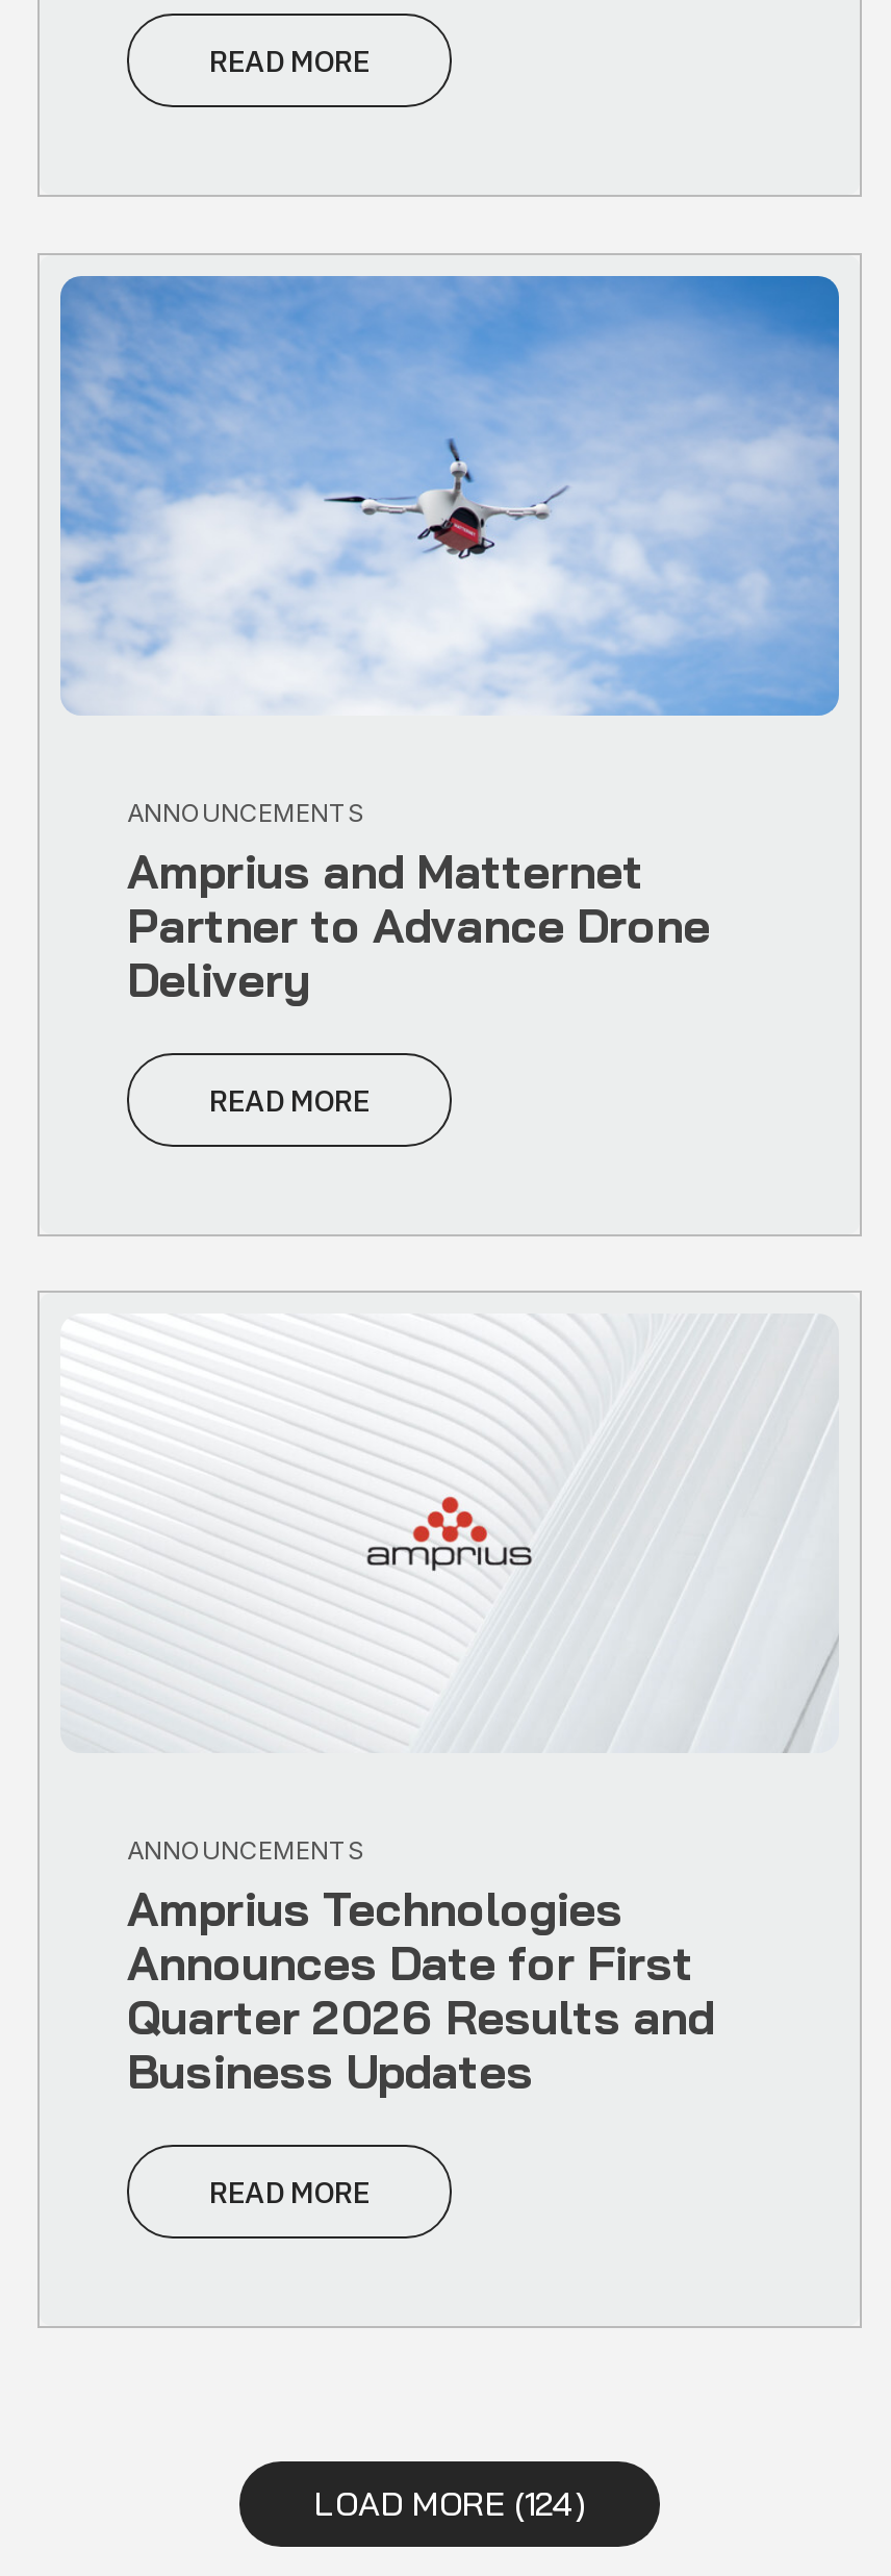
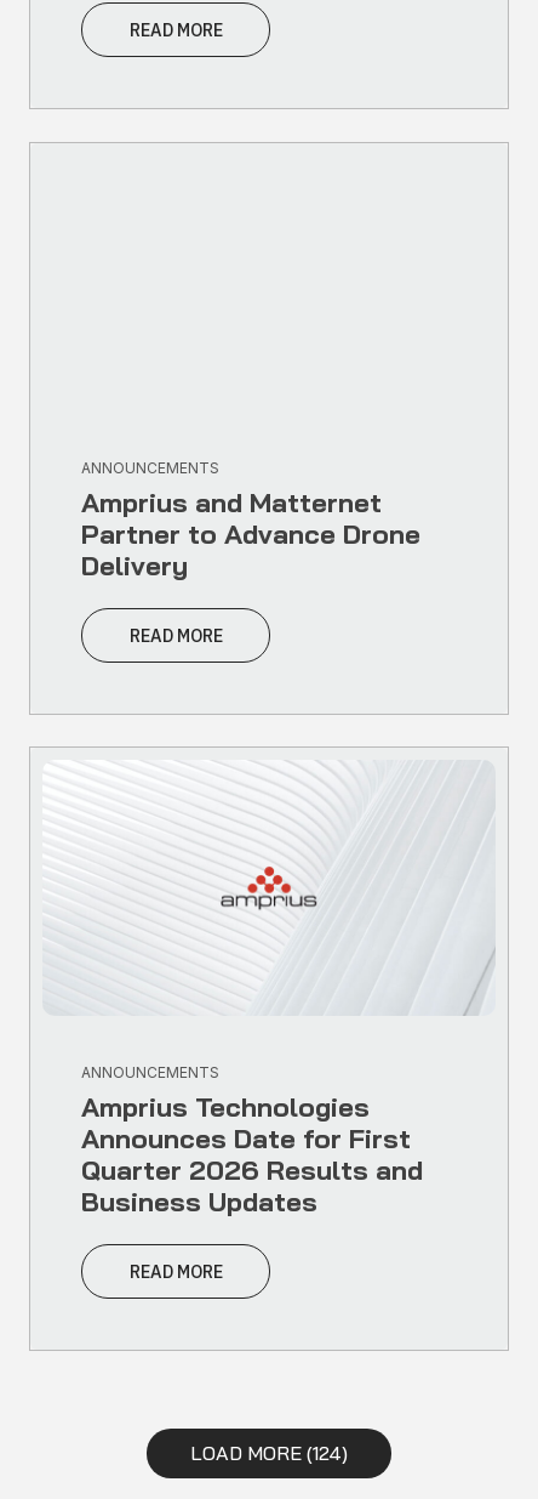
[58,274,841,718] [image] -> none

